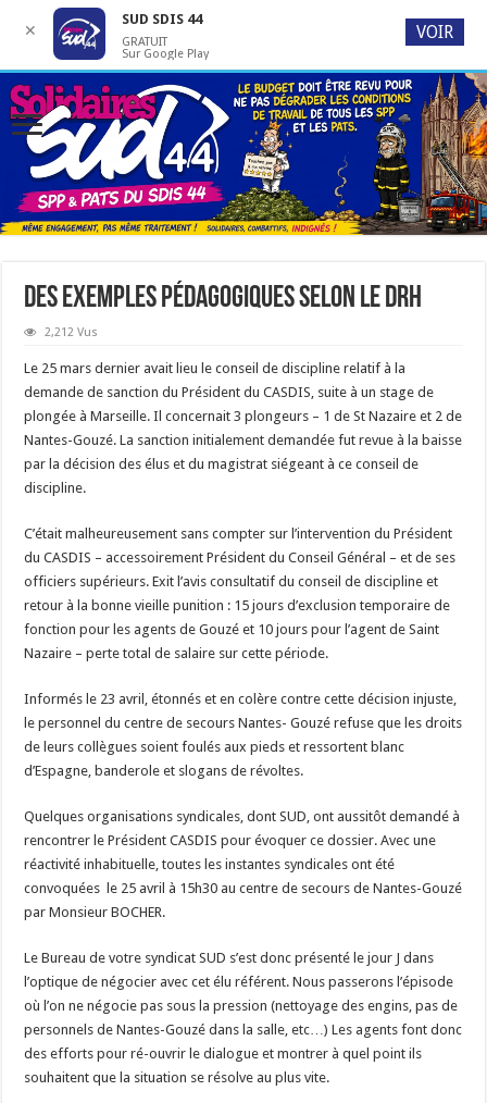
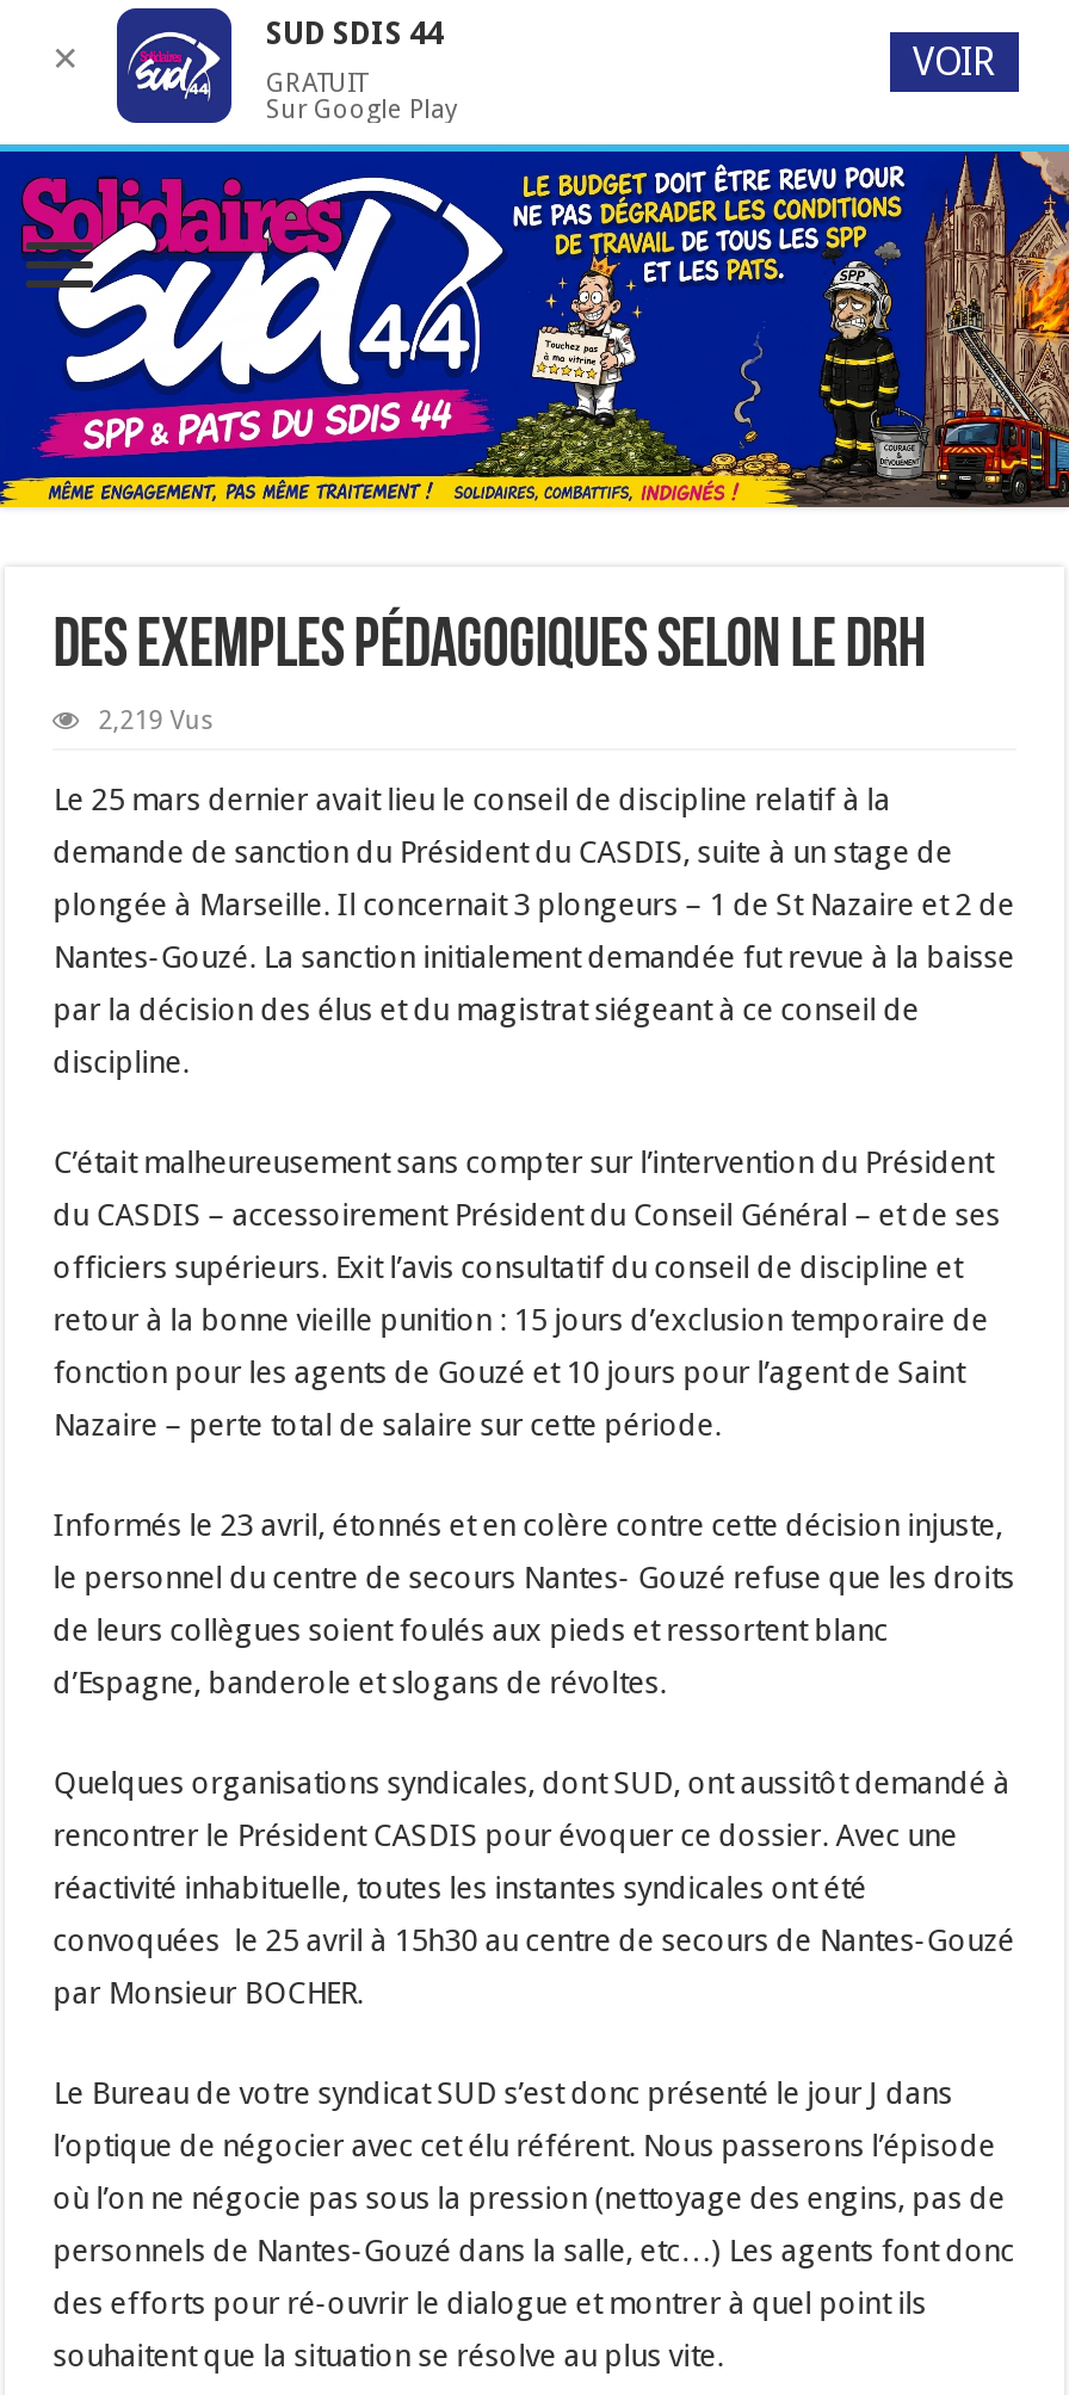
[45,325,98,340] 2,212 Vus -> [98,706,215,737] 2,219 Vus

